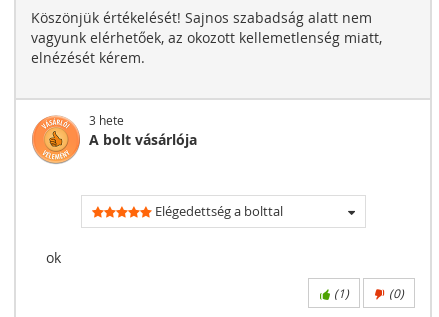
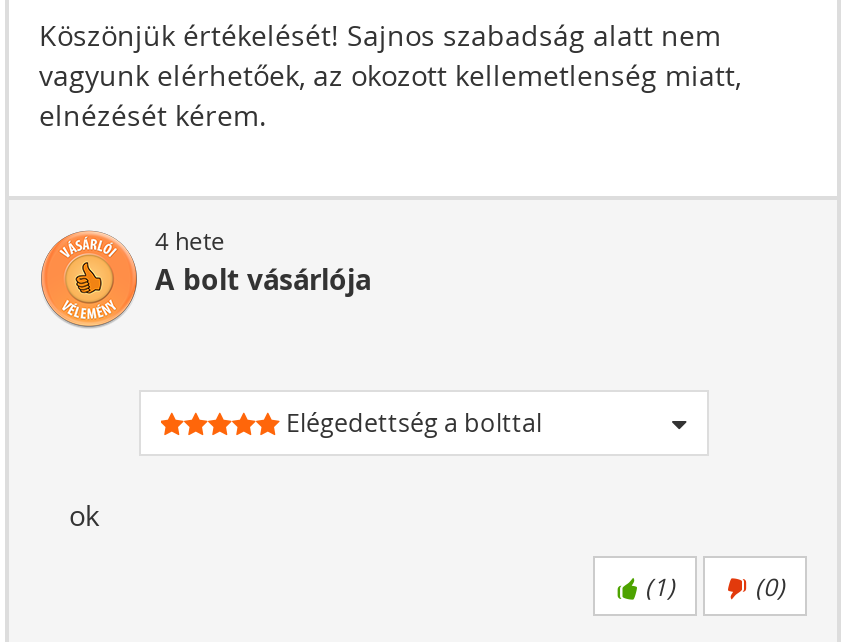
[89,112,124,127] 3 hete -> [155,225,225,255] 4 hete

